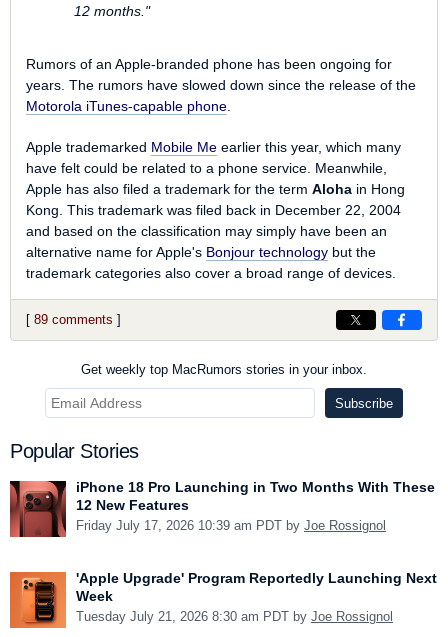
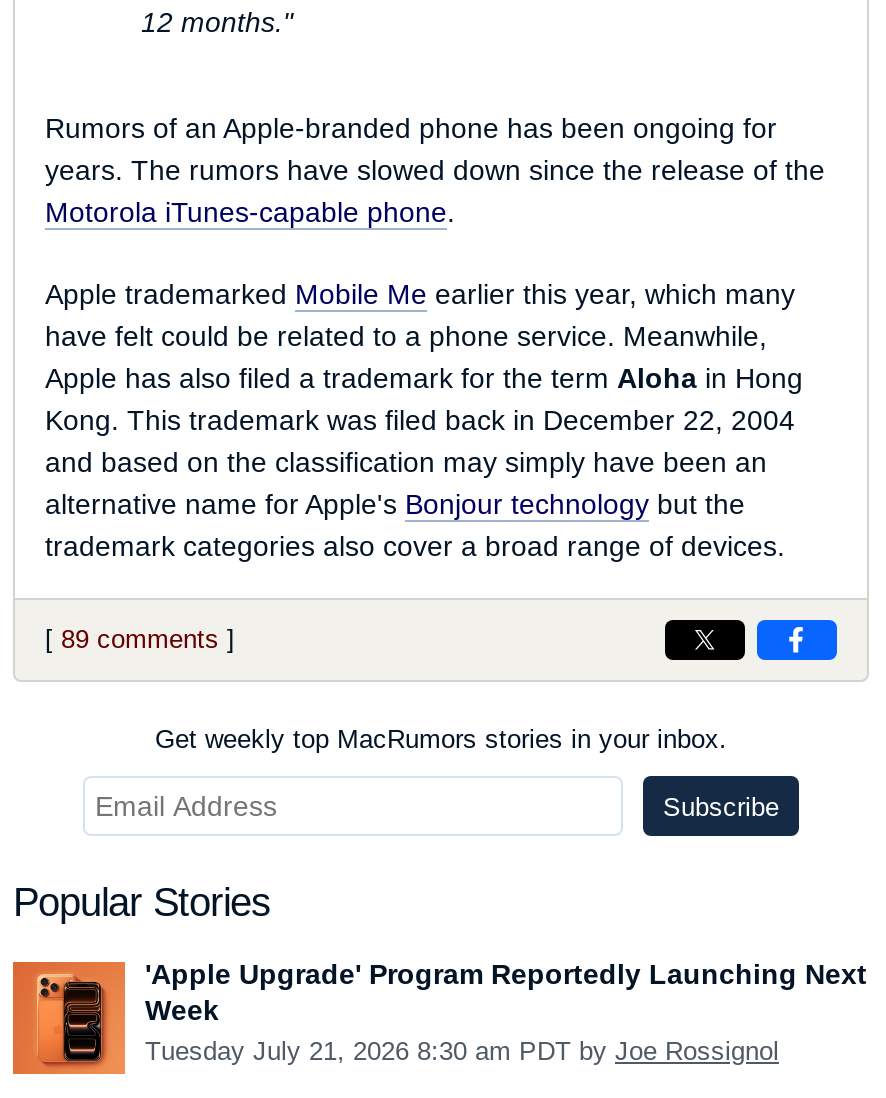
[9,479,435,538] [image] | iPhone 18 Pro Launching in Two Months With These | 12 New Features | Friday July 17, 2026 10:39 am PDT by Joe Rossignol -> none

